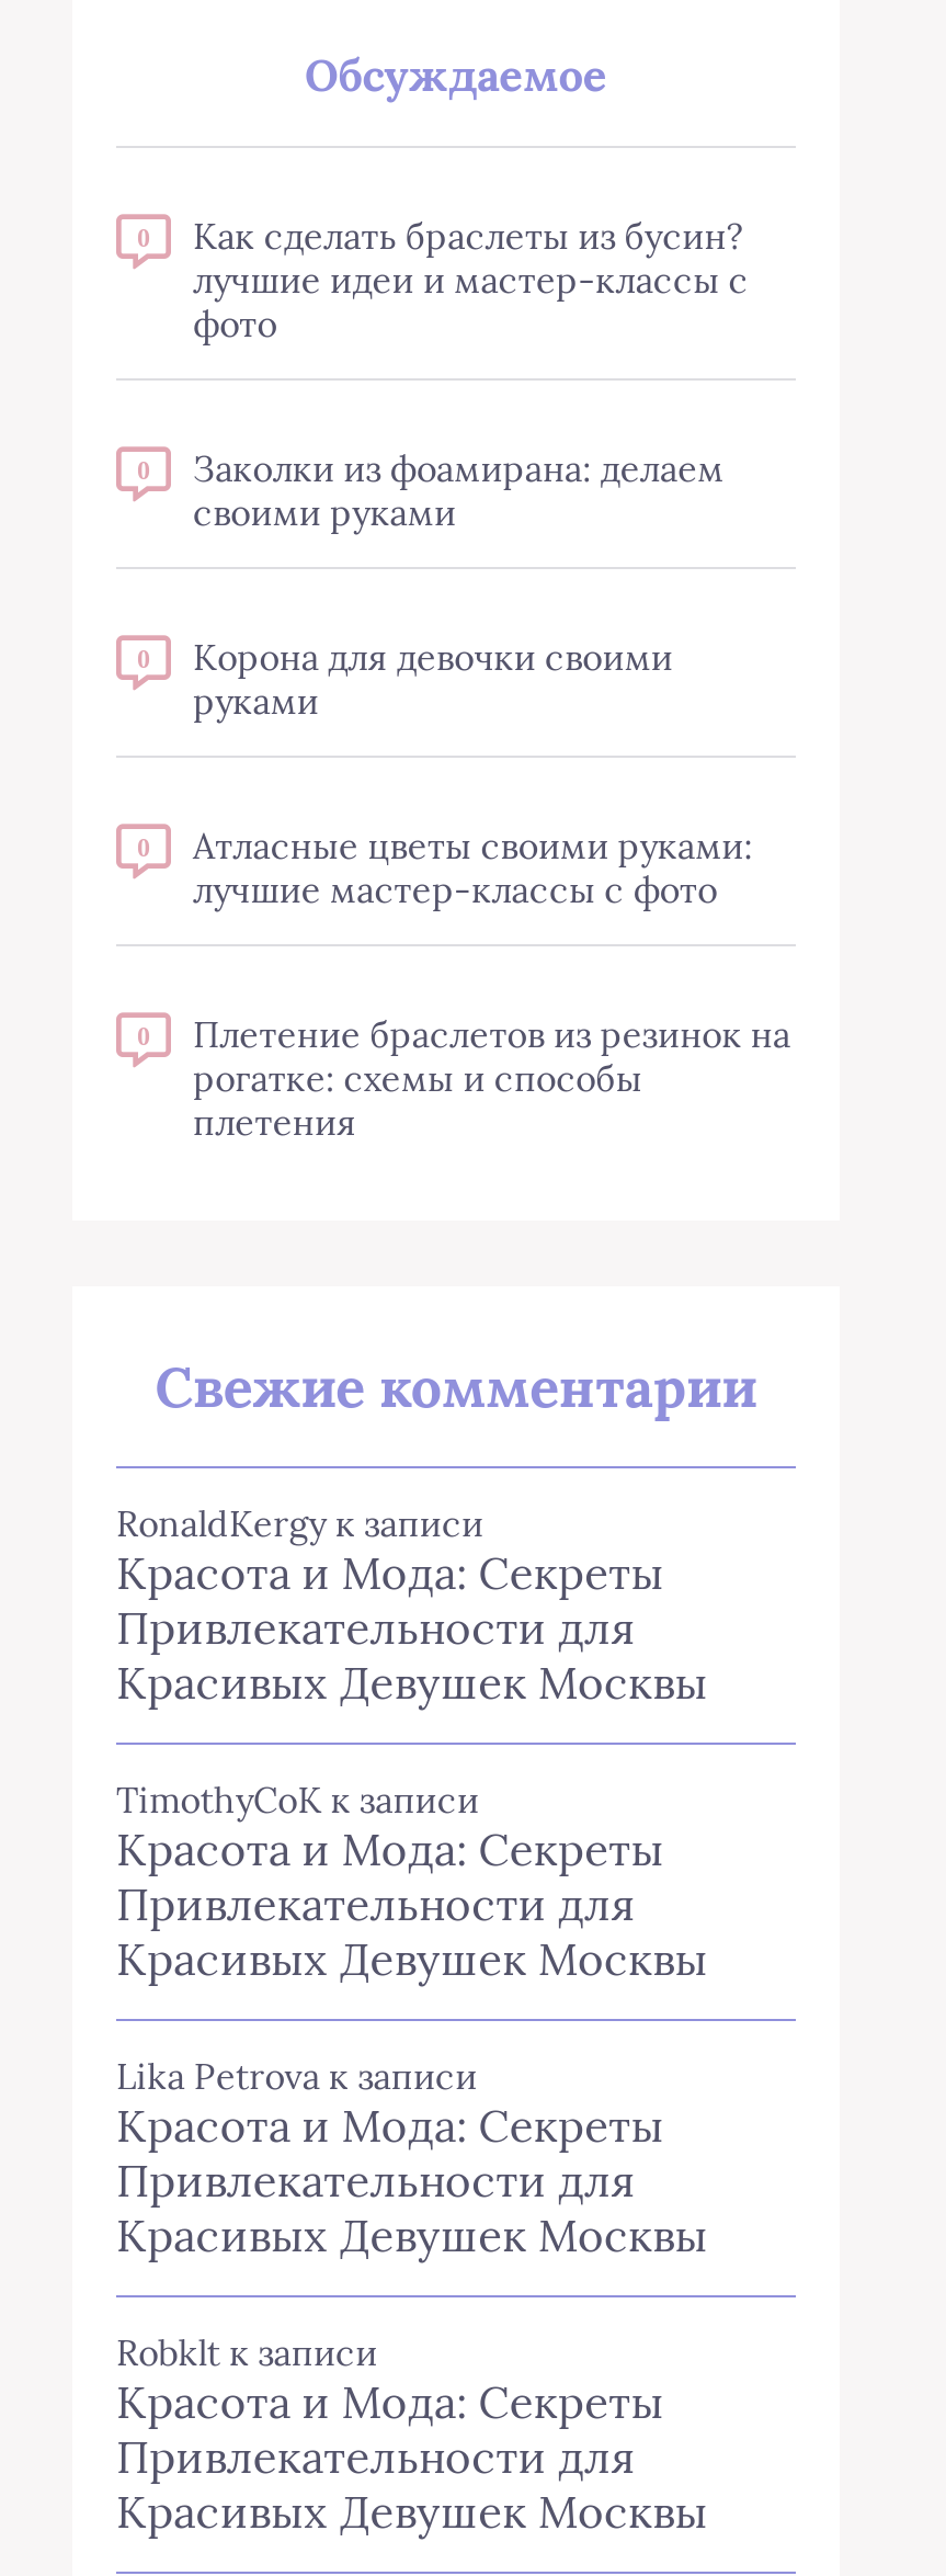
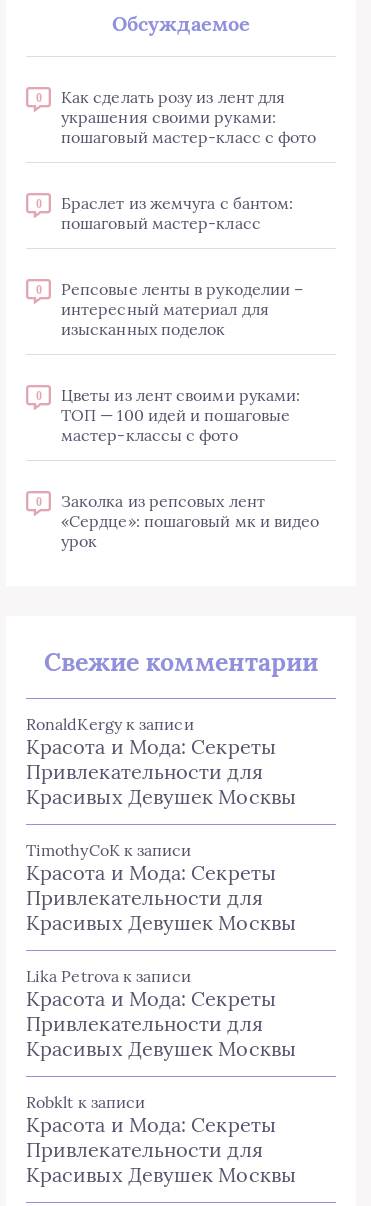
[193,213,748,345] Как сделать браслеты из бусин? | лучшие идеи и мастер-классы с | фото -> [61,87,316,147] Как сделать розу из лент для | украшения своими руками: | пошаговый мастер-класс с фото
[193,446,724,533] Заколки из фоамирана: делаем | своими руками -> [61,193,293,233] Браслет из жемчуга с бантом: | пошаговый мастер-класс
[193,634,673,722] Корона для девочки своими | руками -> [61,279,303,339] Репсовые ленты в рукоделии – | интересный материал для | изысканных поделок
[193,823,753,911] Атласные цветы своими руками: | лучшие мастер-классы с фото -> [61,385,300,445] Цветы из лент своими руками: | ТОП — 100 идей и пошаговые | мастер-классы с фото
[193,1012,791,1143] Плетение браслетов из резинок на | рогатке: схемы и способы | плетения -> [61,491,319,551] Заколка из репсовых лент | «Сердце»: пошаговый мк и видео | урок

